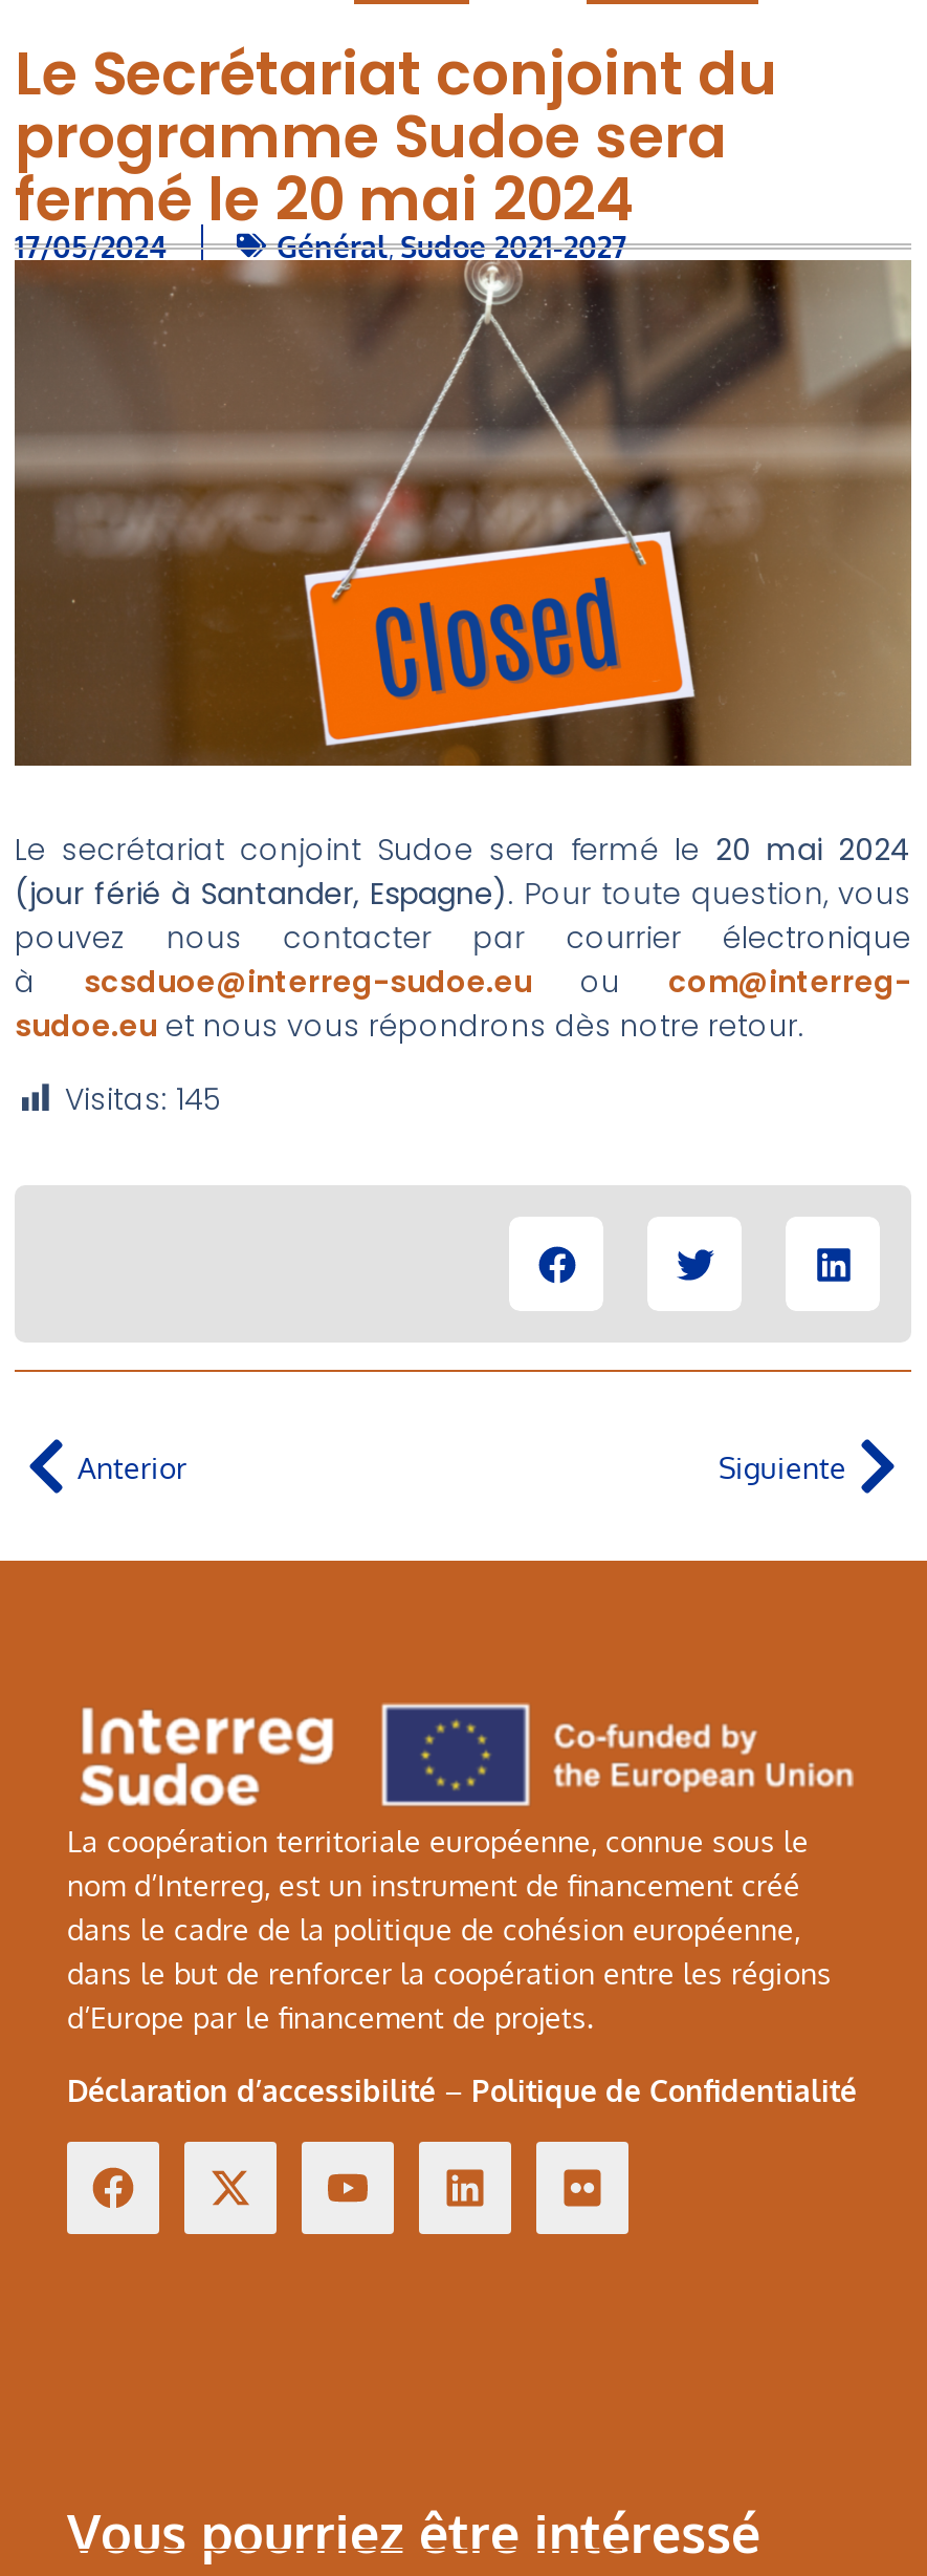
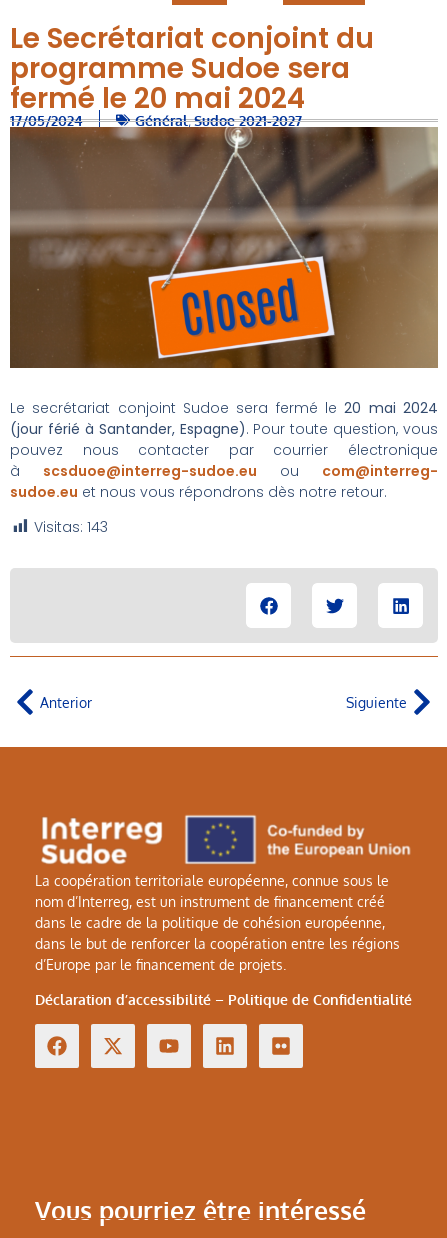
[65,1078,222,1120] Visitas: 145 -> [34,517,108,537] Visitas: 143

